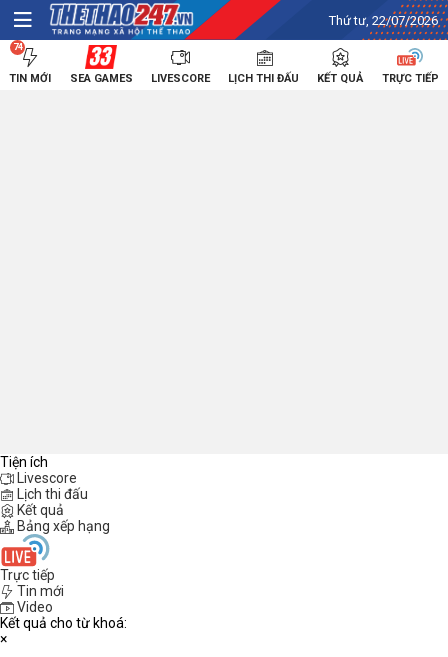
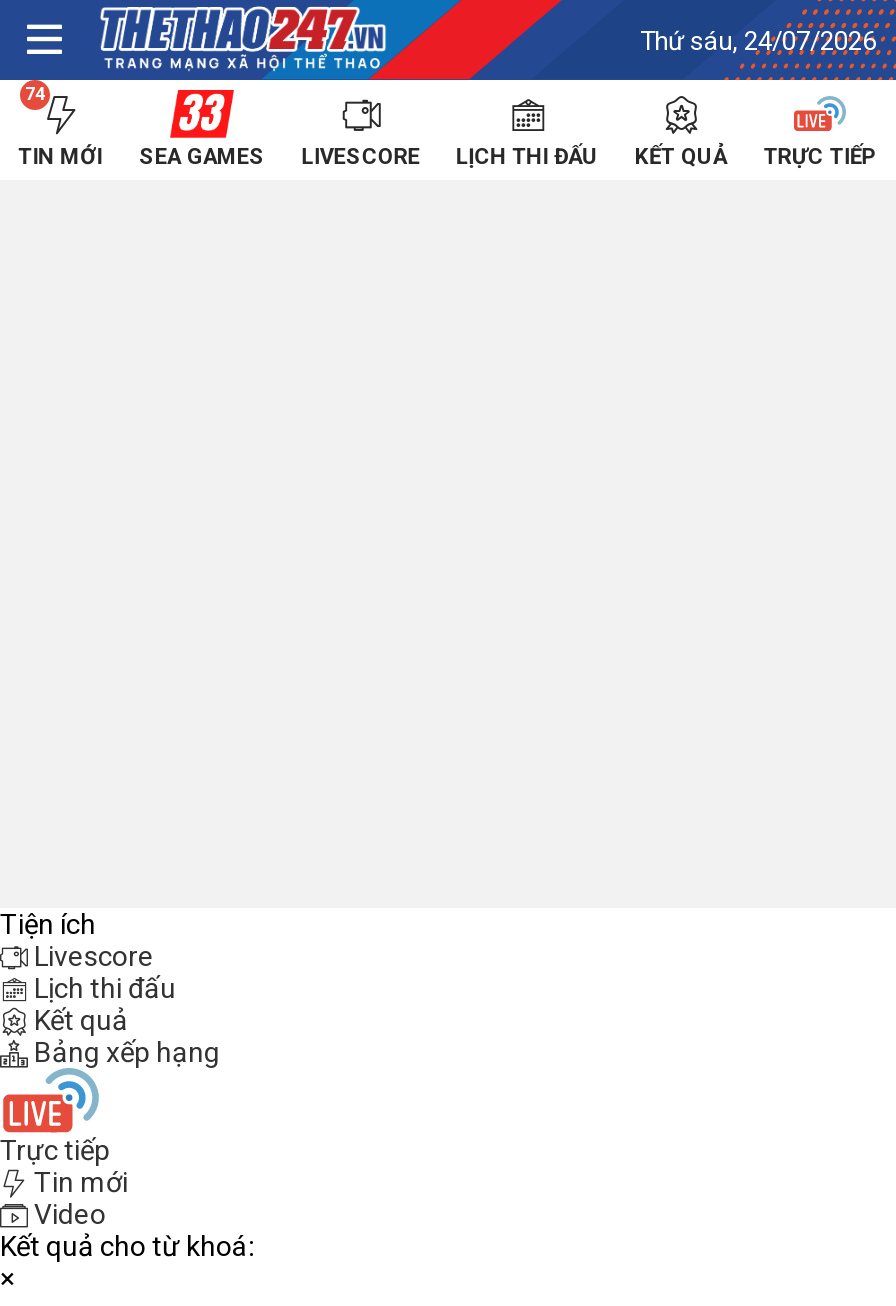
[329,12,438,27] Thứ tư, 22/07/2026 -> [640,25,876,55] Thứ sáu, 24/07/2026

